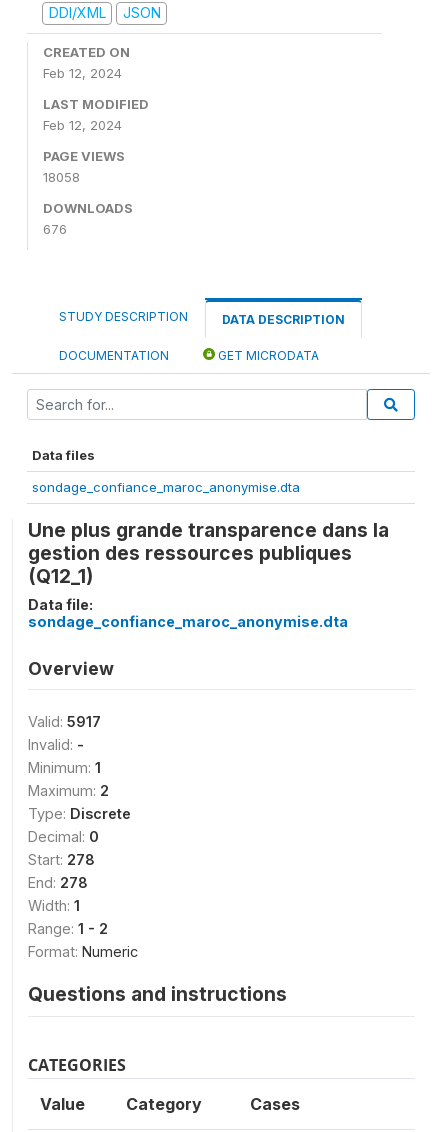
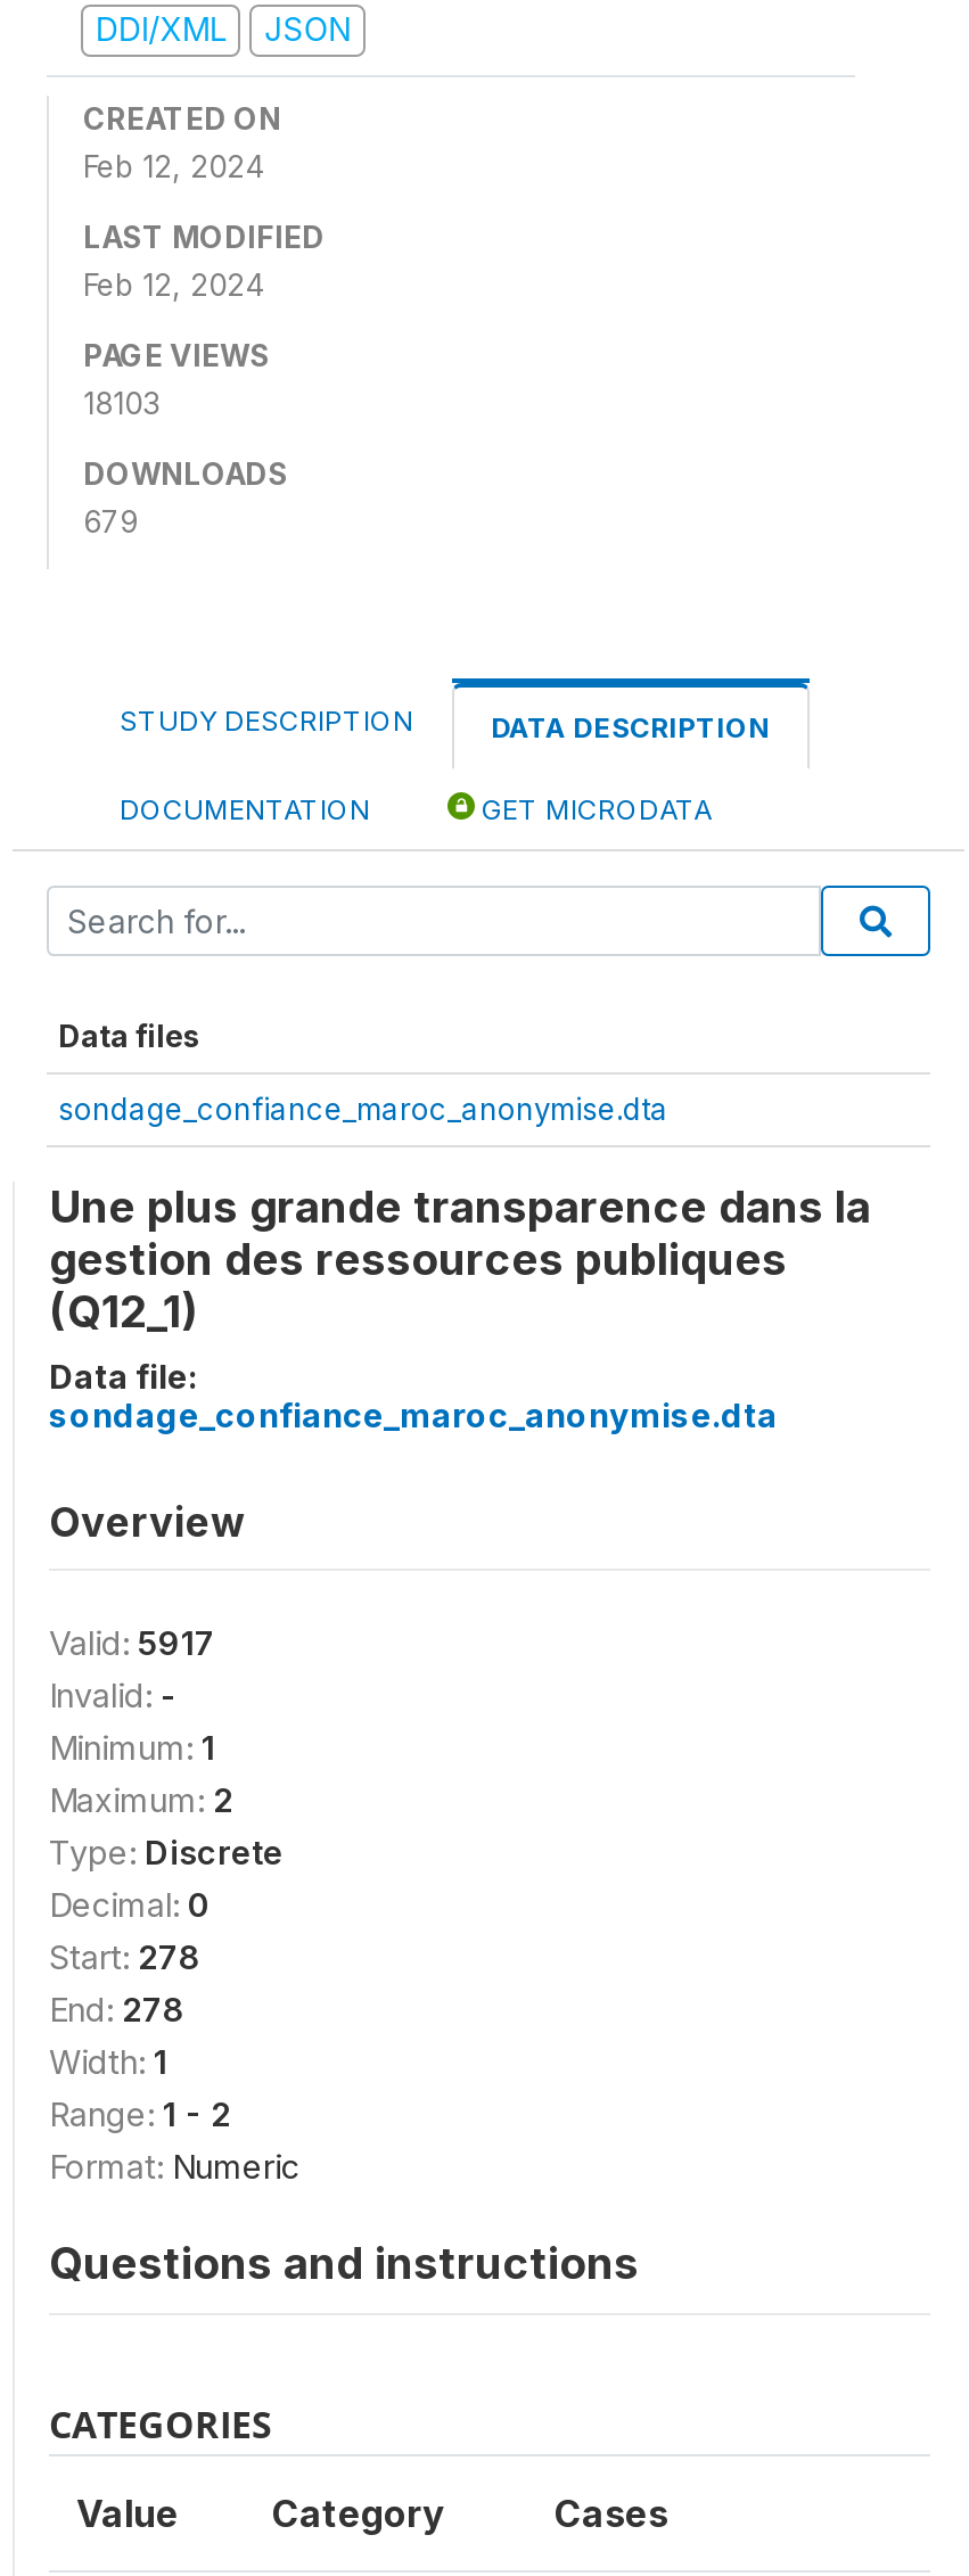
[43,168,80,184] 18058 -> [83,384,161,420] 18103
[43,220,67,236] 676 -> [83,502,138,538] 679

